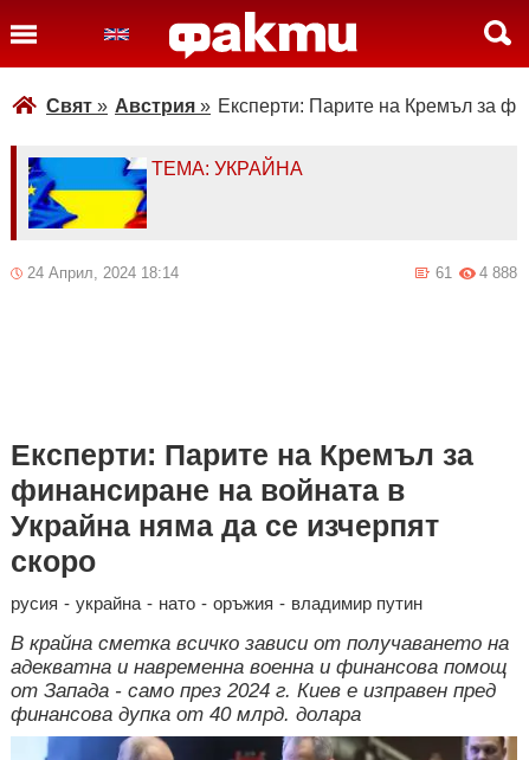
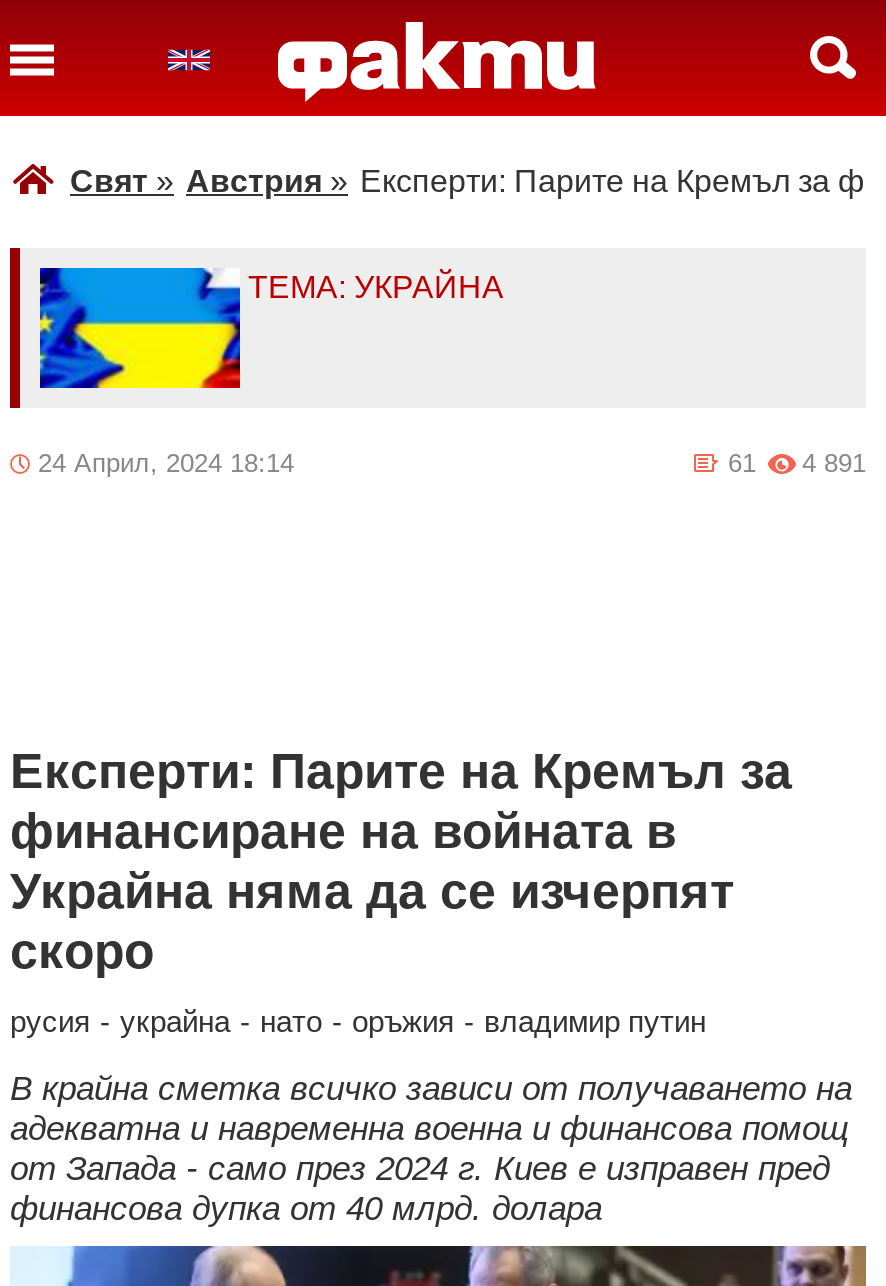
[436,264,517,282] 61 4 888 -> [728,448,866,478] 61 4 891

